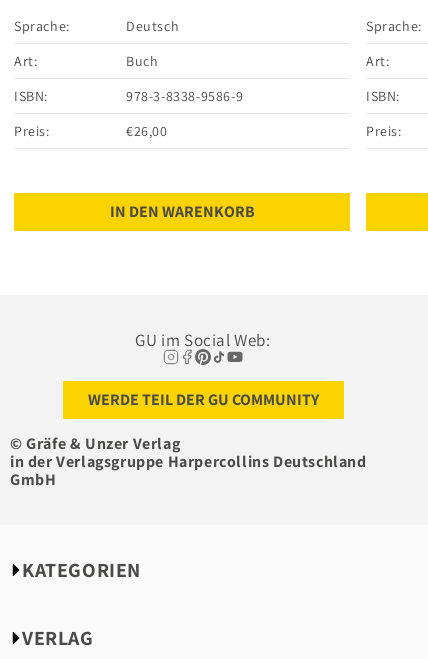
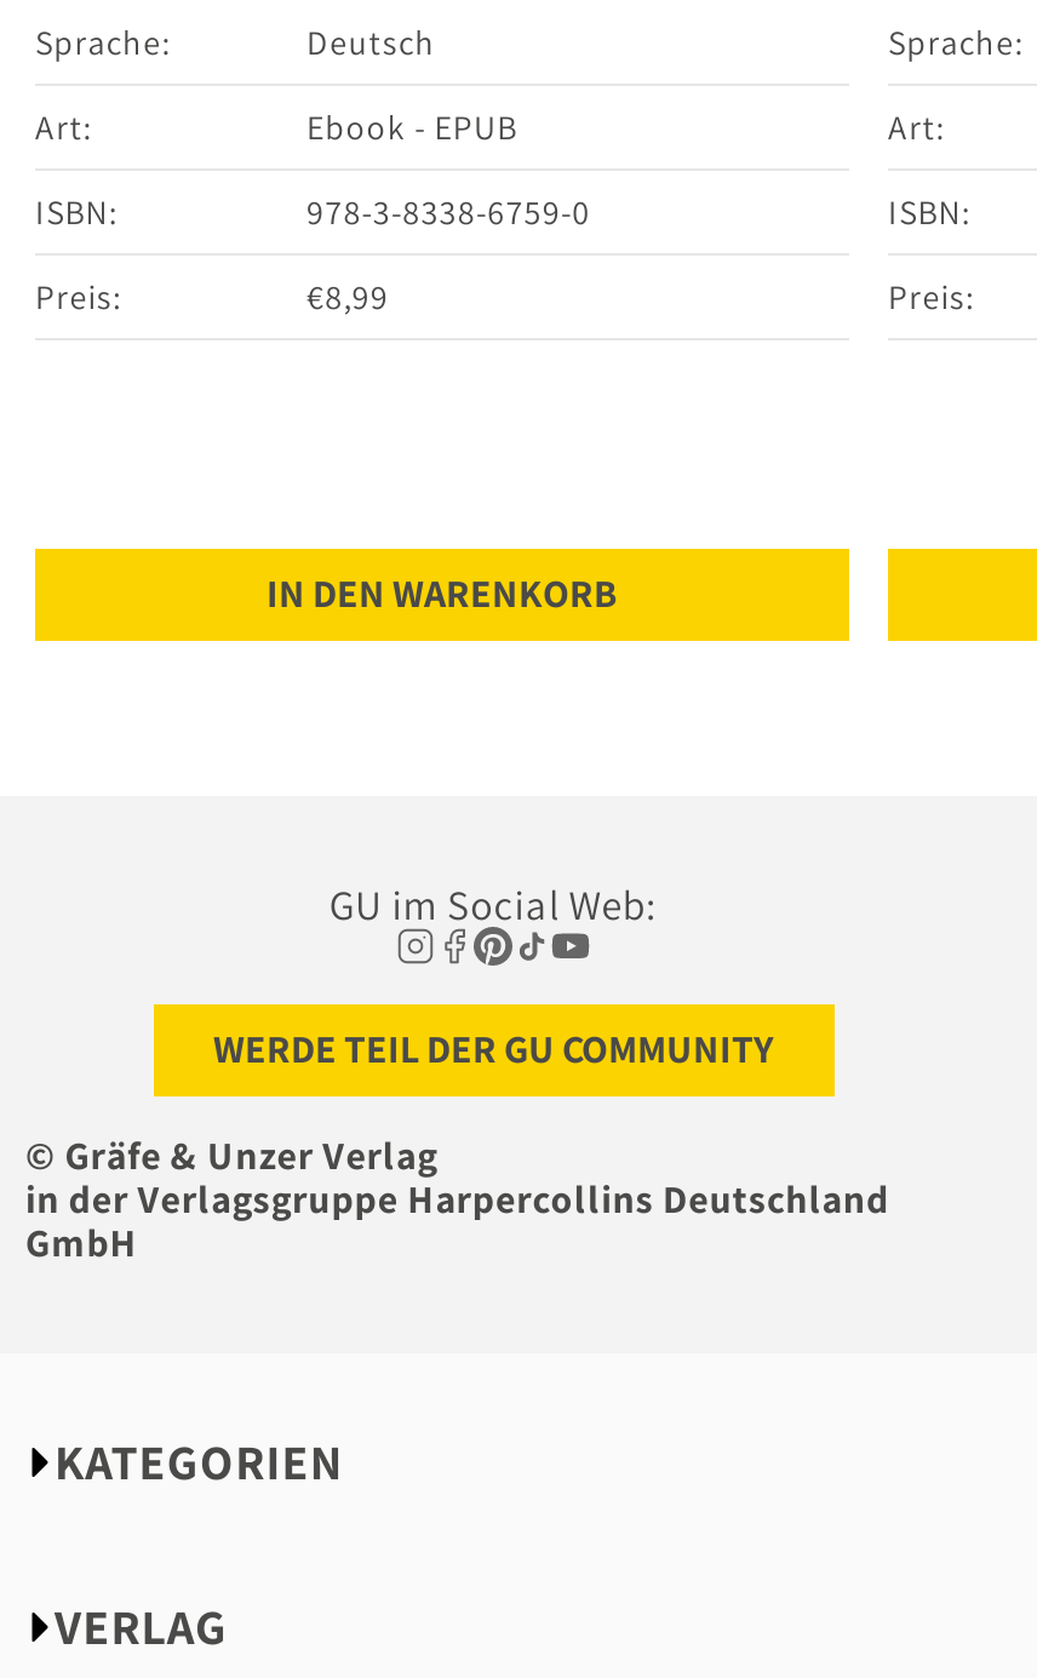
[126,52,158,70] Buch -> [306,105,518,149] Ebook - EPUB
[126,87,243,105] 978-3-8338-9586-9 -> [306,190,590,234] 978-3-8338-6759-0
[126,122,168,140] €26,00 -> [306,275,389,319] €8,99

